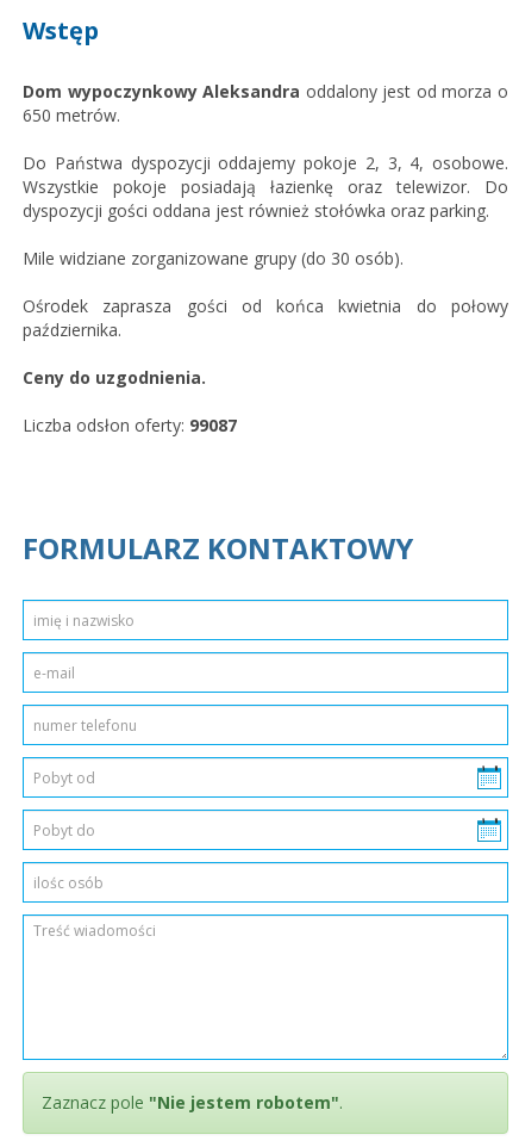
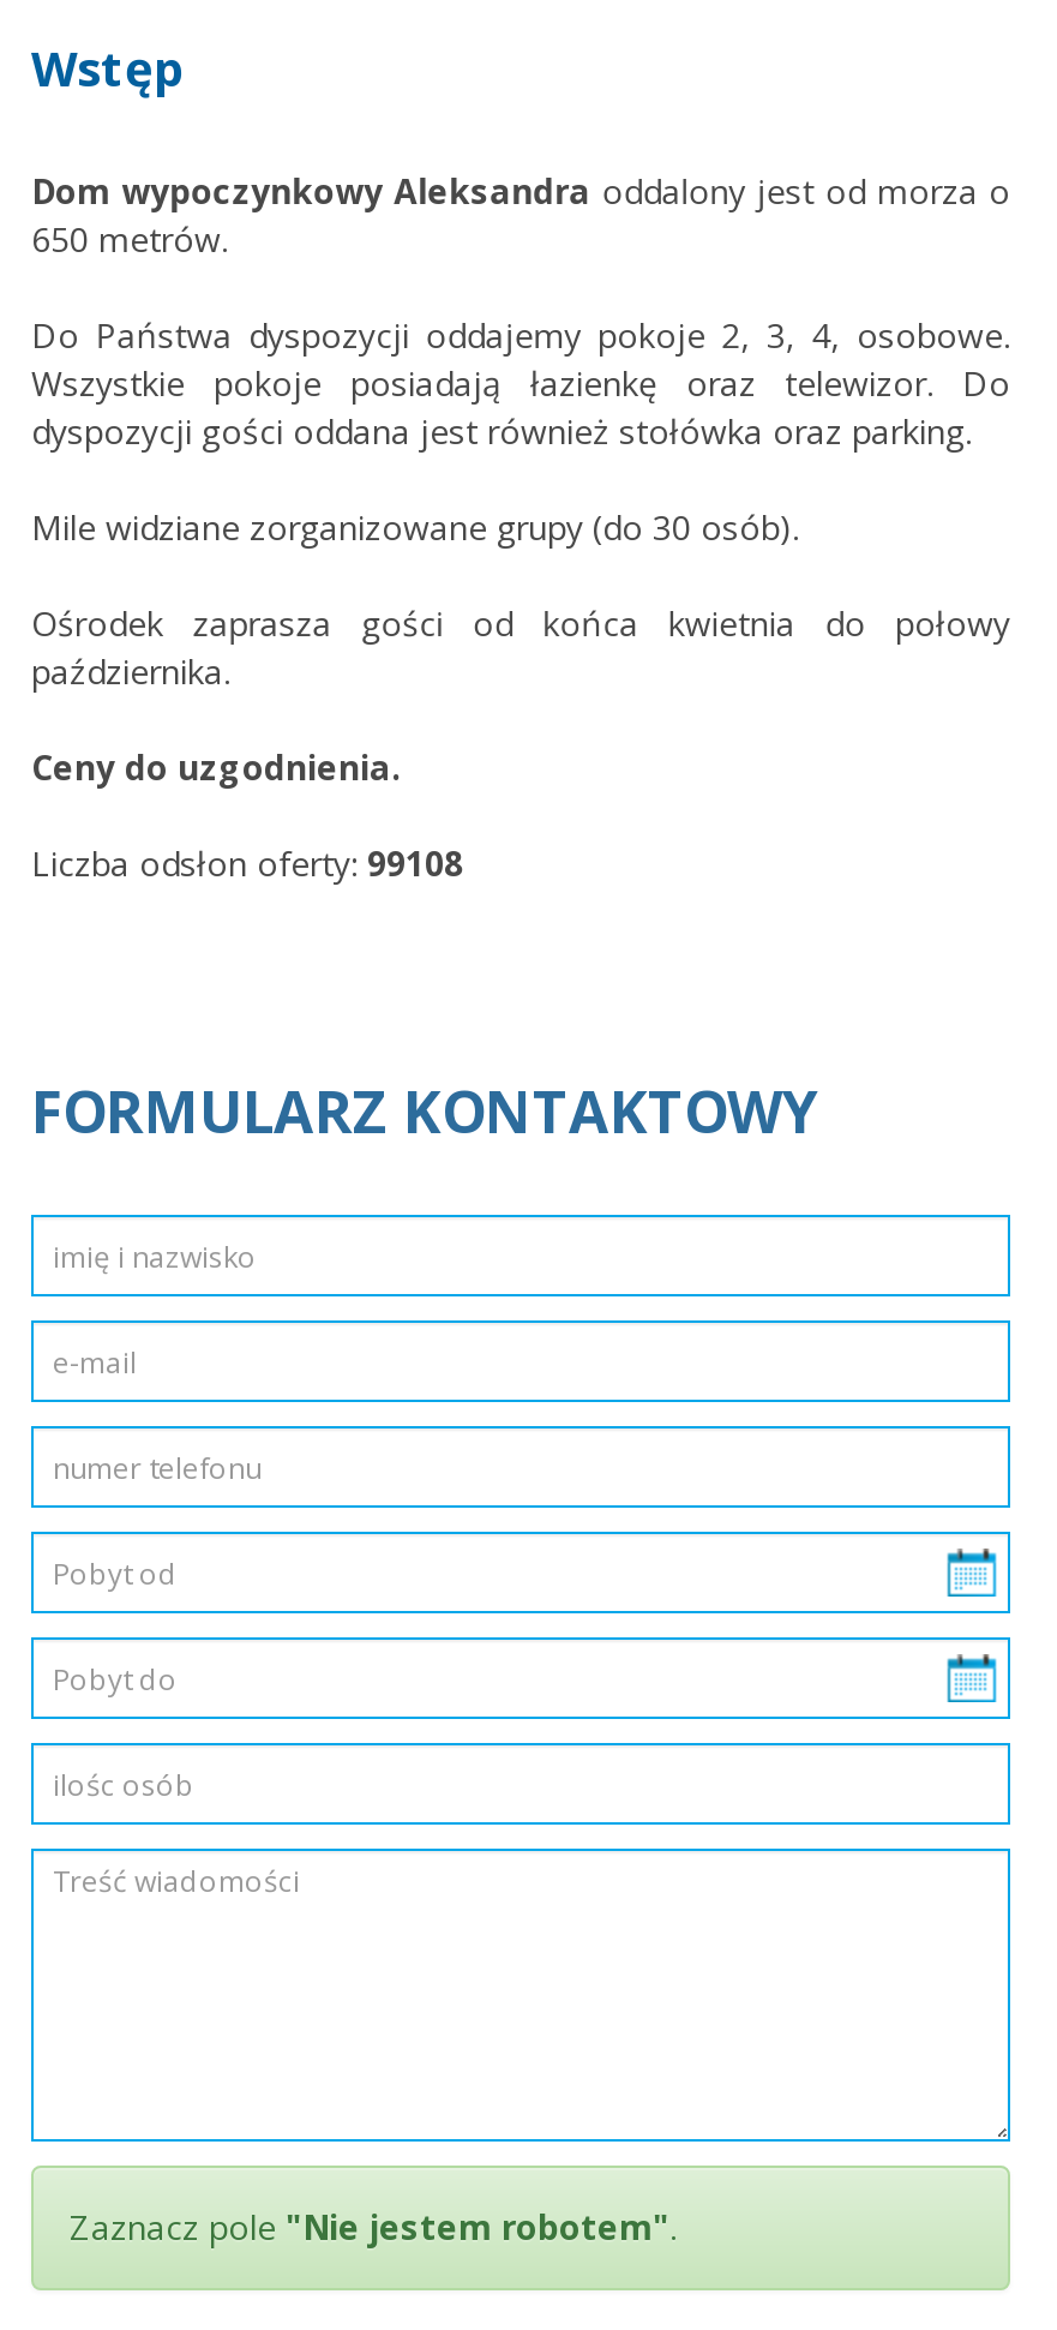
[23,414,237,436] Liczba odsłon oferty: 99087 -> [31,840,463,886] Liczba odsłon oferty: 99108

